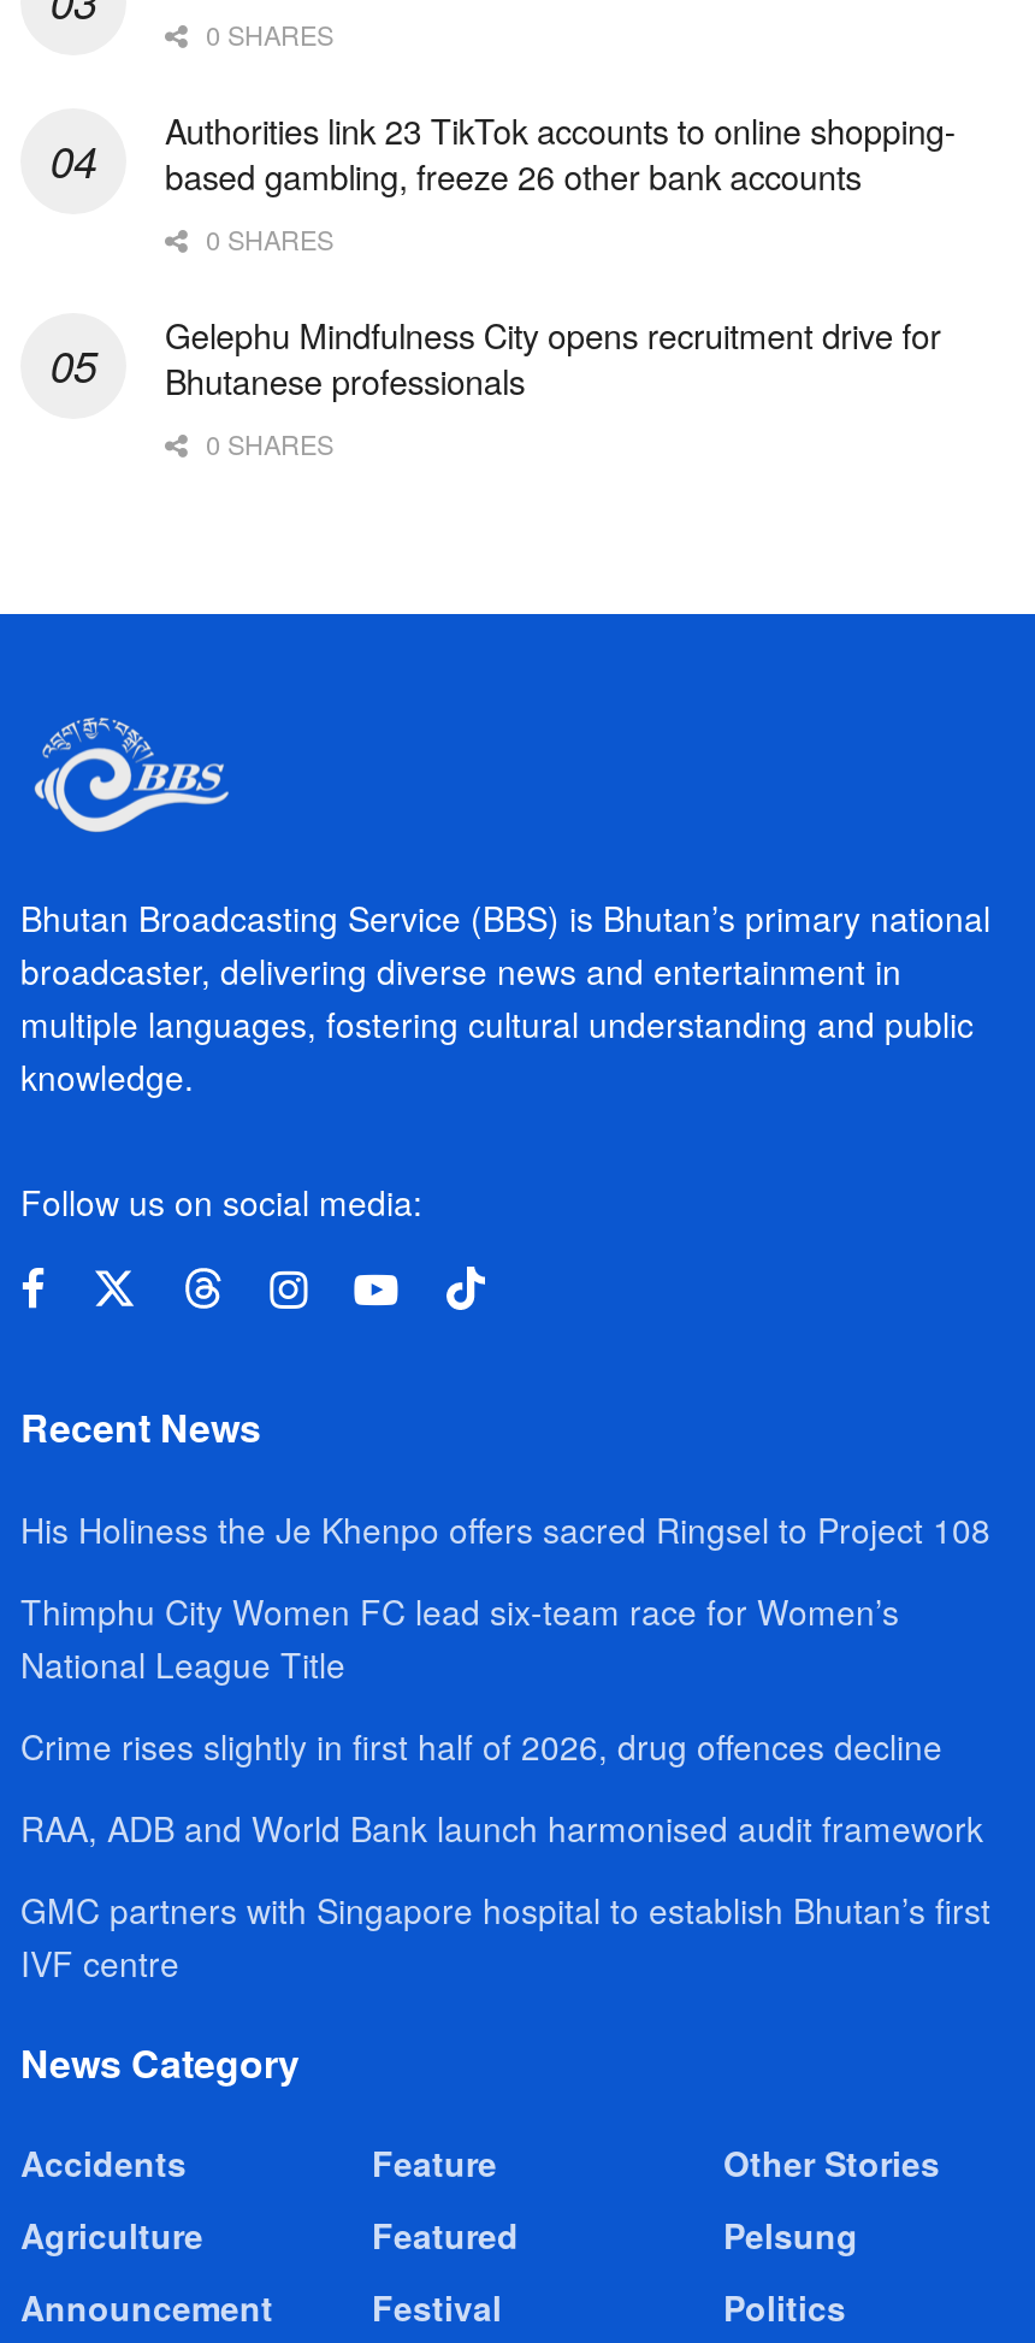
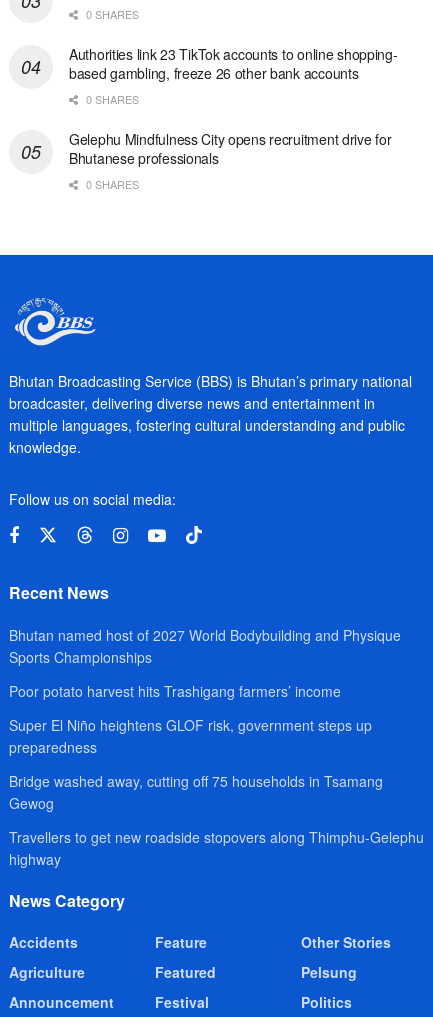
[20,1505,990,1553] His Holiness the Je Khenpo offers sacred Ringsel to Project 108 -> [9,625,401,667] Bhutan named host of 2027 World Bodybuilding and Physique | Sports Championships
[20,1586,899,1688] Thimphu City Women FC lead six-team race for Women’s | National League Title -> [9,681,341,701] Poor potato harvest hits Trashigang farmers’ income
[20,1721,942,1769] Crime rises slightly in first half of 2026, drug offences decline -> [9,715,372,757] Super El Niño heightens GLOF risk, government steps up | preparedness
[20,1803,983,1851] RAA, ADB and World Bank launch harmonised audit framework -> [9,771,383,813] Bridge washed away, cutting off 75 households in Tsamang | Gewog
[20,1885,990,1986] GMC partners with Singapore hospital to establish Bhutan’s first | IVF centre -> [9,827,424,869] Travellers to get new roadside stopovers along Thimphu-Gelephu | highway

